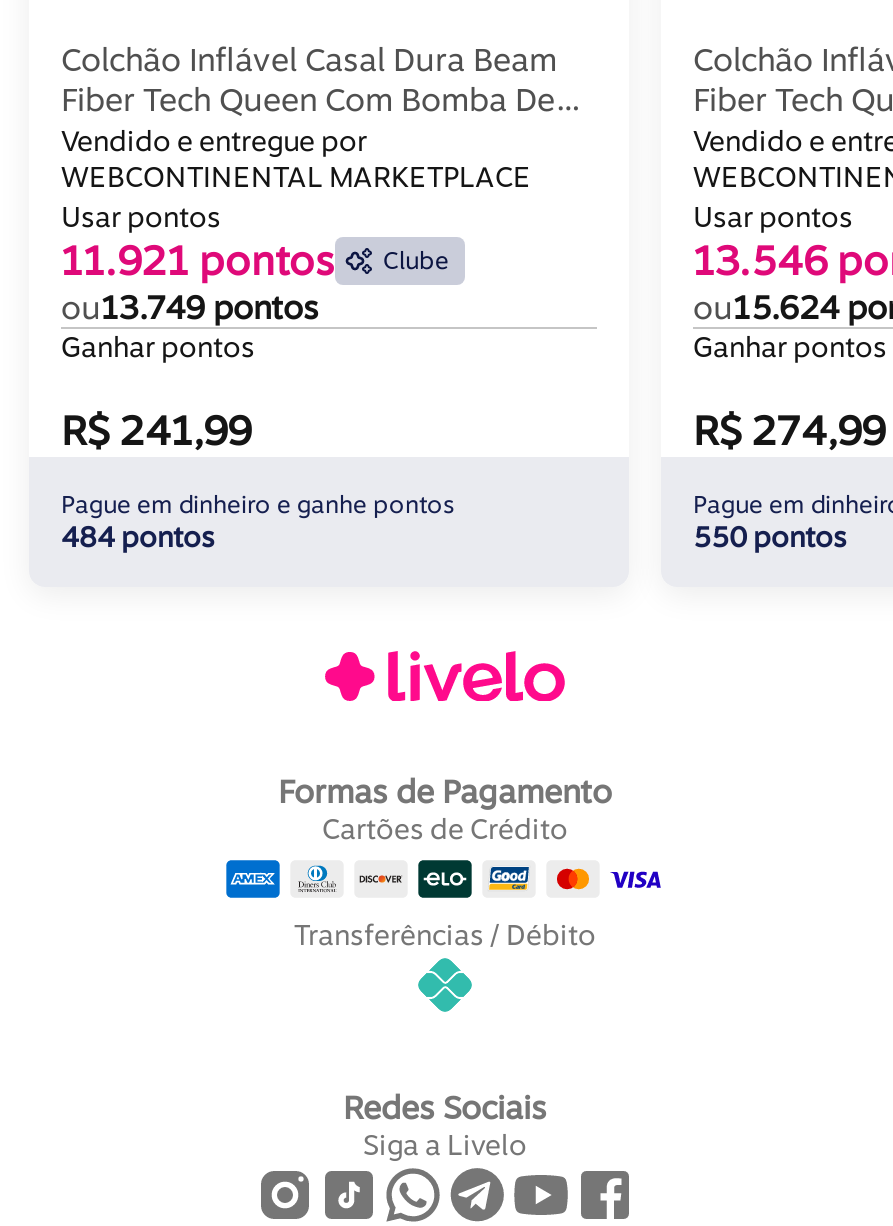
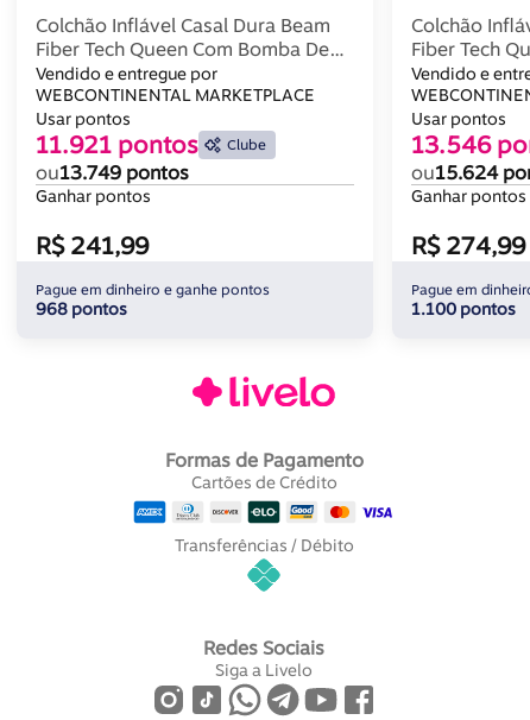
[61,519,215,553] 484 pontos -> [36,298,127,318] 968 pontos
[693,519,847,553] 550 pontos -> [411,298,516,318] 1.100 pontos

